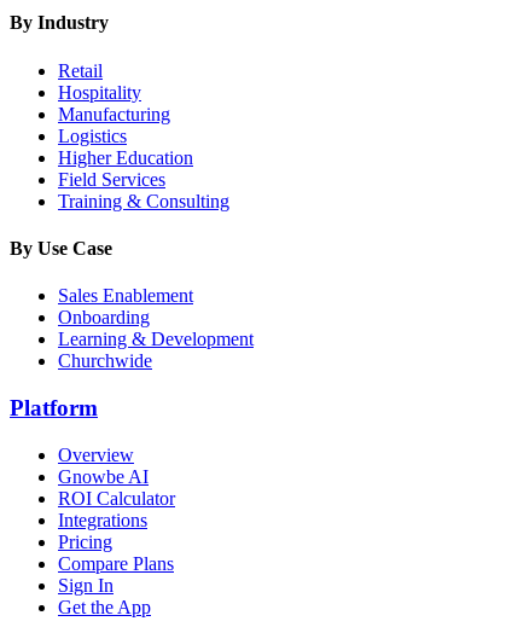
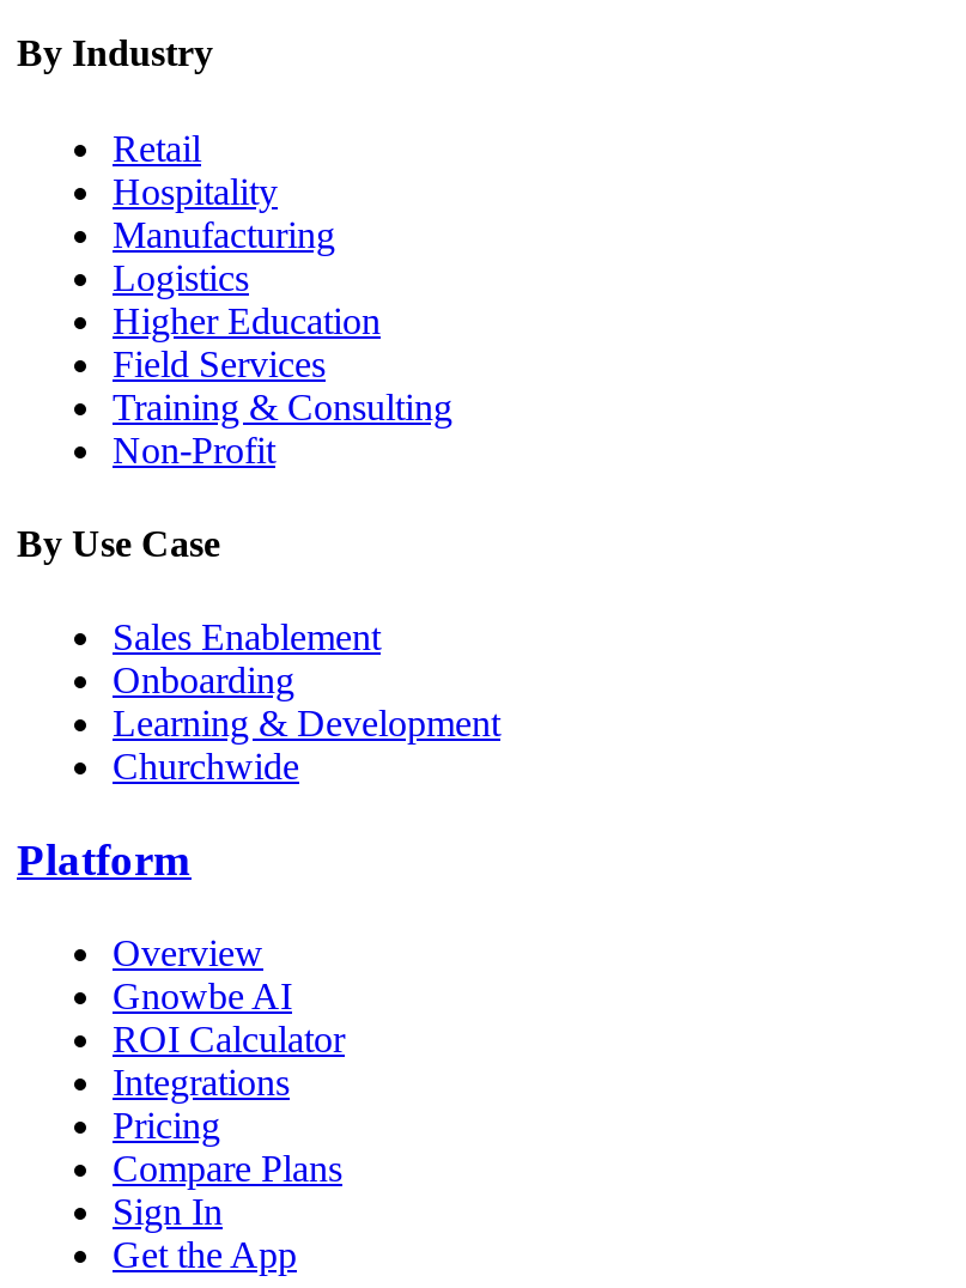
none -> [113,429,275,469] Non-Profit

